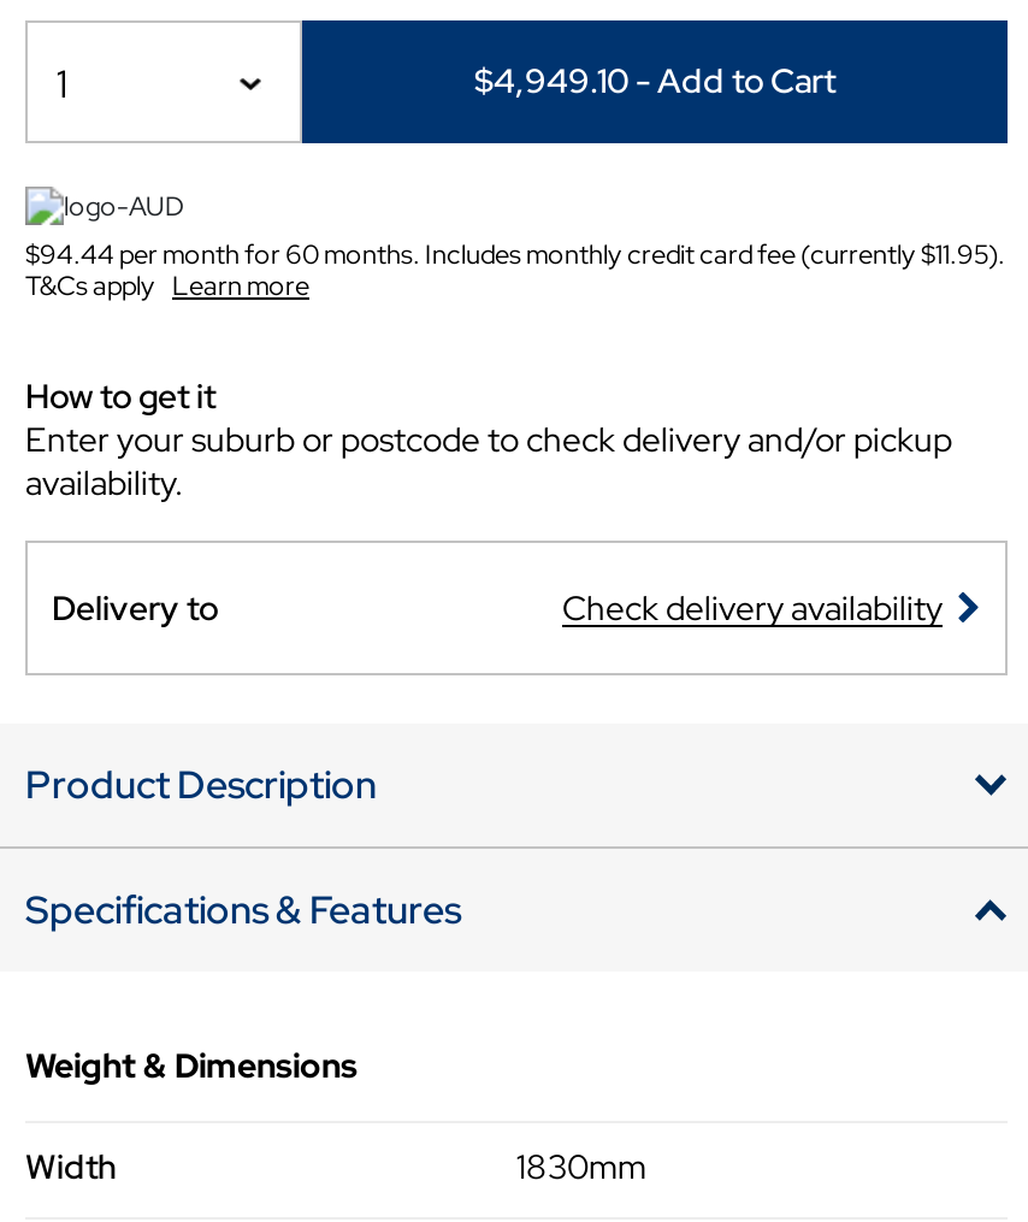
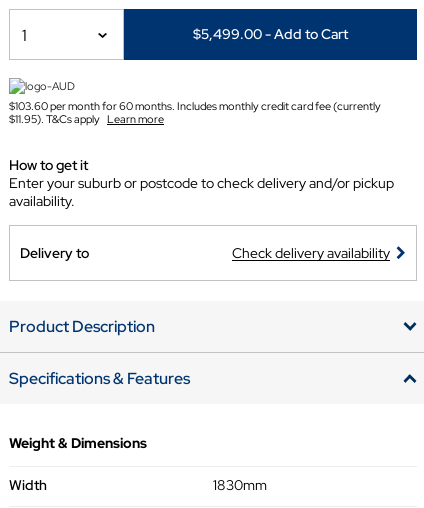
[474,60,835,103] $4,949.10 - Add to Cart -> [193,25,348,43] $5,499.00 - Add to Cart
[25,238,1005,303] $94.44 per month for 60 months. Includes monthly credit card fee (currently $11.95). | T&Cs apply Learn more -> [9,99,381,126] $103.60 per month for 60 months. Includes monthly credit card fee (currently | $11.95). T&Cs apply Learn more

